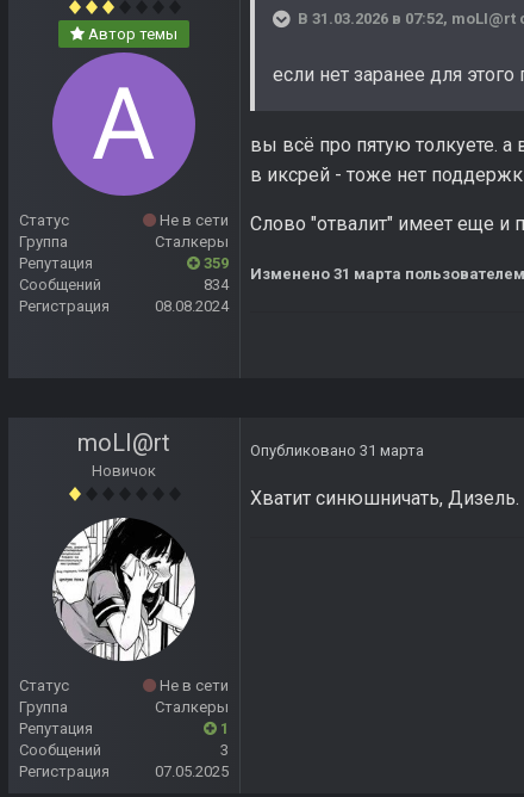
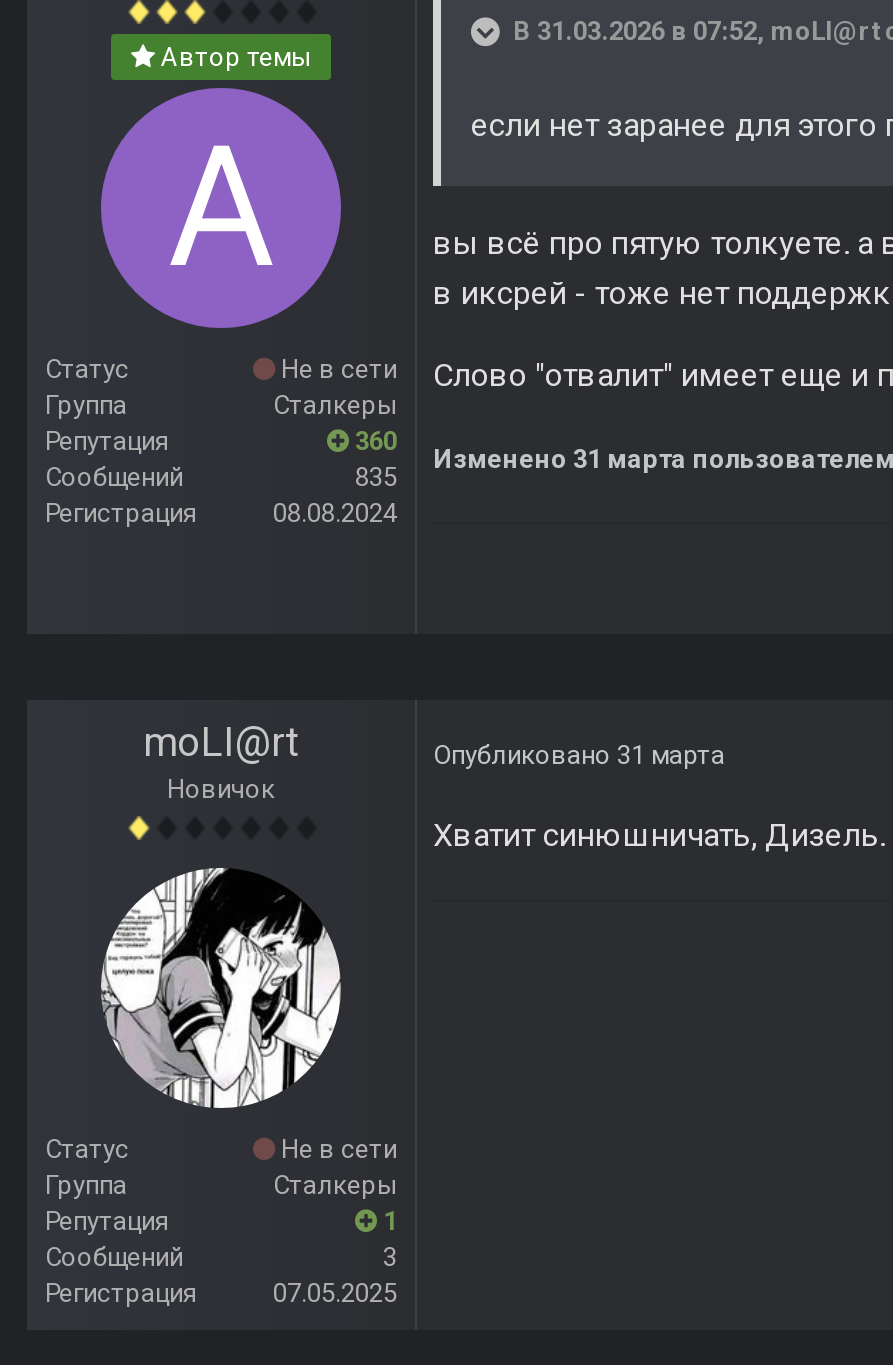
[200,254,229,272] 359 -> [349,426,397,456] 360
[204,276,229,294] 834 -> [355,462,397,492] 835

